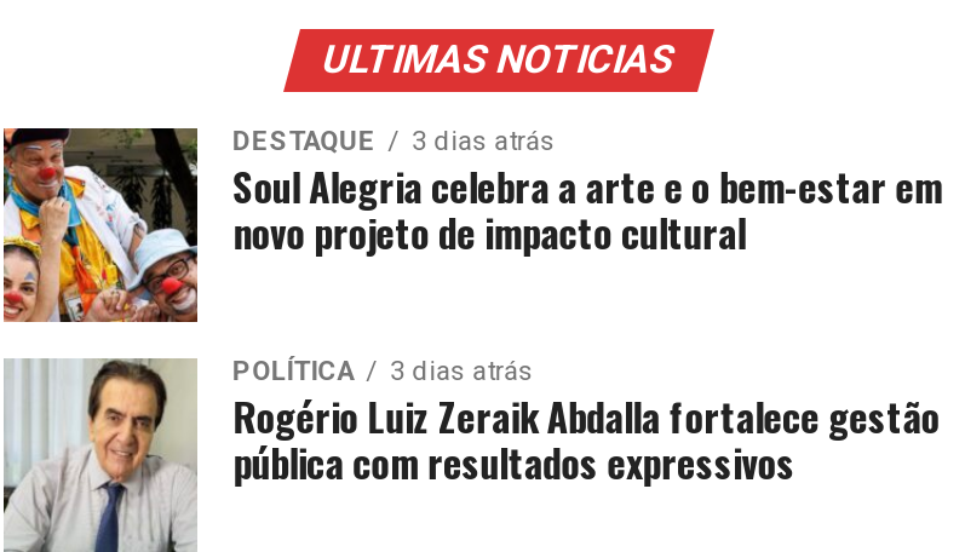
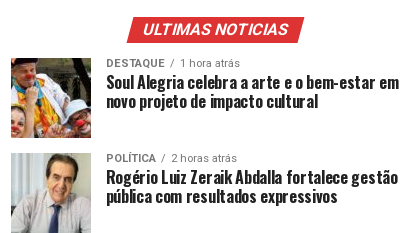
[233,125,555,156] DESTAQUE 3 dias atrás -> [106,56,240,69] DESTAQUE 1 hora atrás
[233,355,533,386] POLÍTICA 3 dias atrás -> [106,151,237,164] POLÍTICA 2 horas atrás

